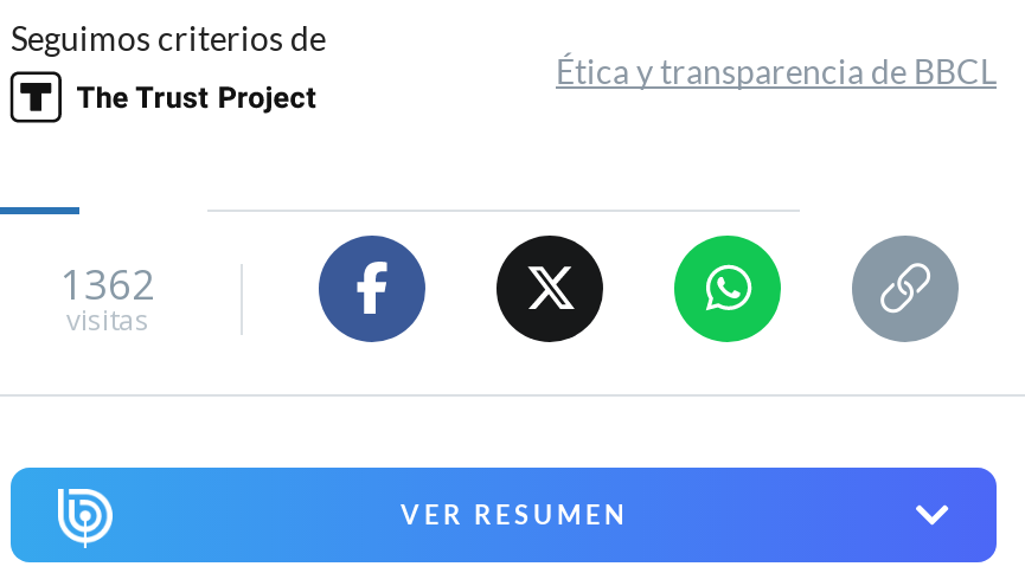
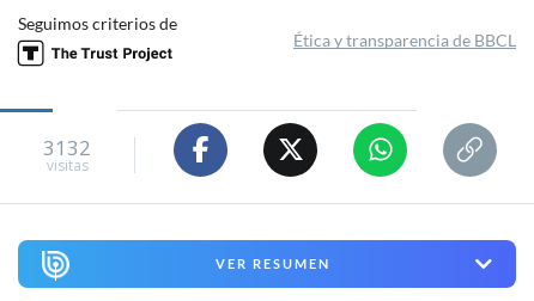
[60,257,155,312] 1362 -> [43,134,91,161] 3132

